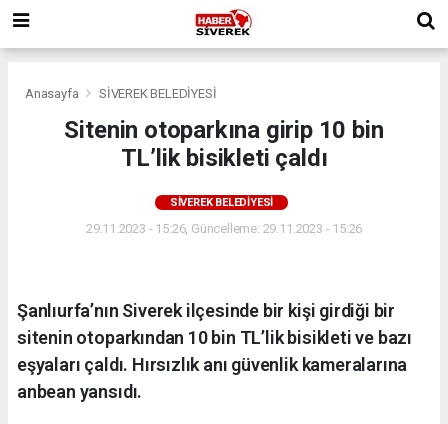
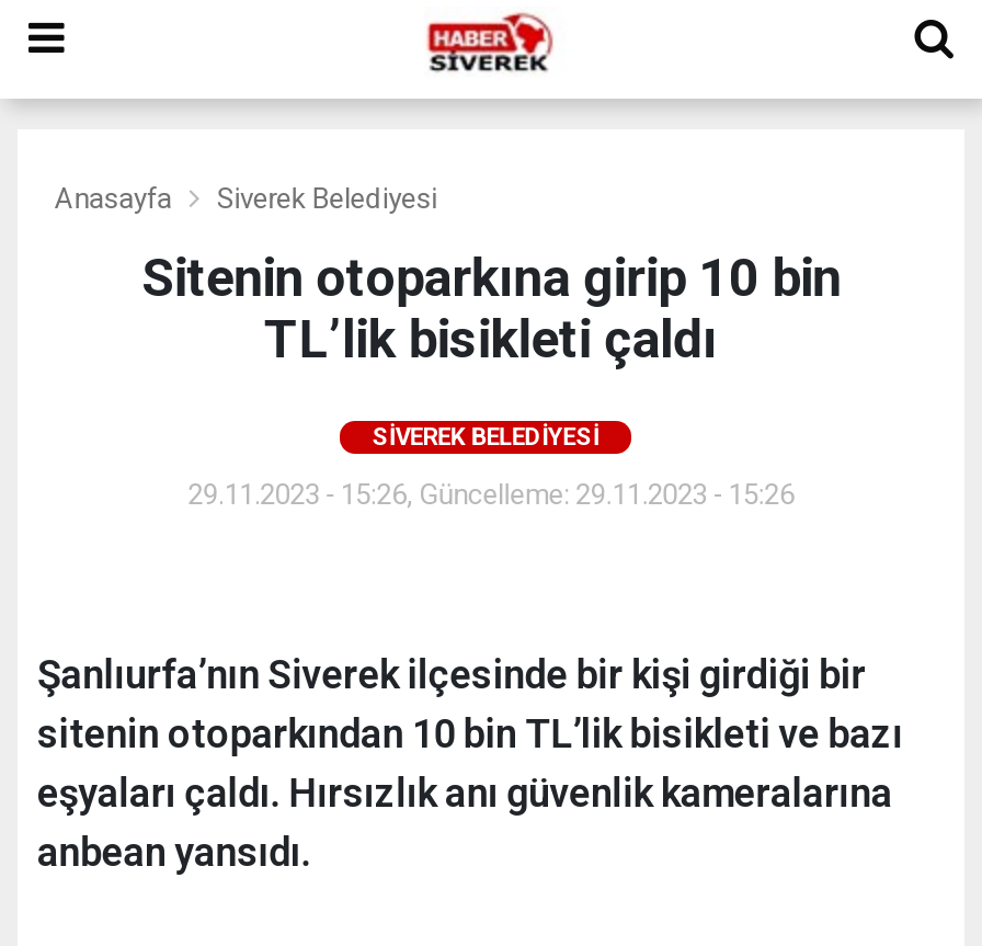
[99,86,216,101] SİVEREK BELEDİYESİ -> [217,182,437,214] Siverek Belediyesi
[170,196,273,209] SİVEREK BELEDİYESİ -> [372,423,599,451] SIVEREK BELEDIYESI

